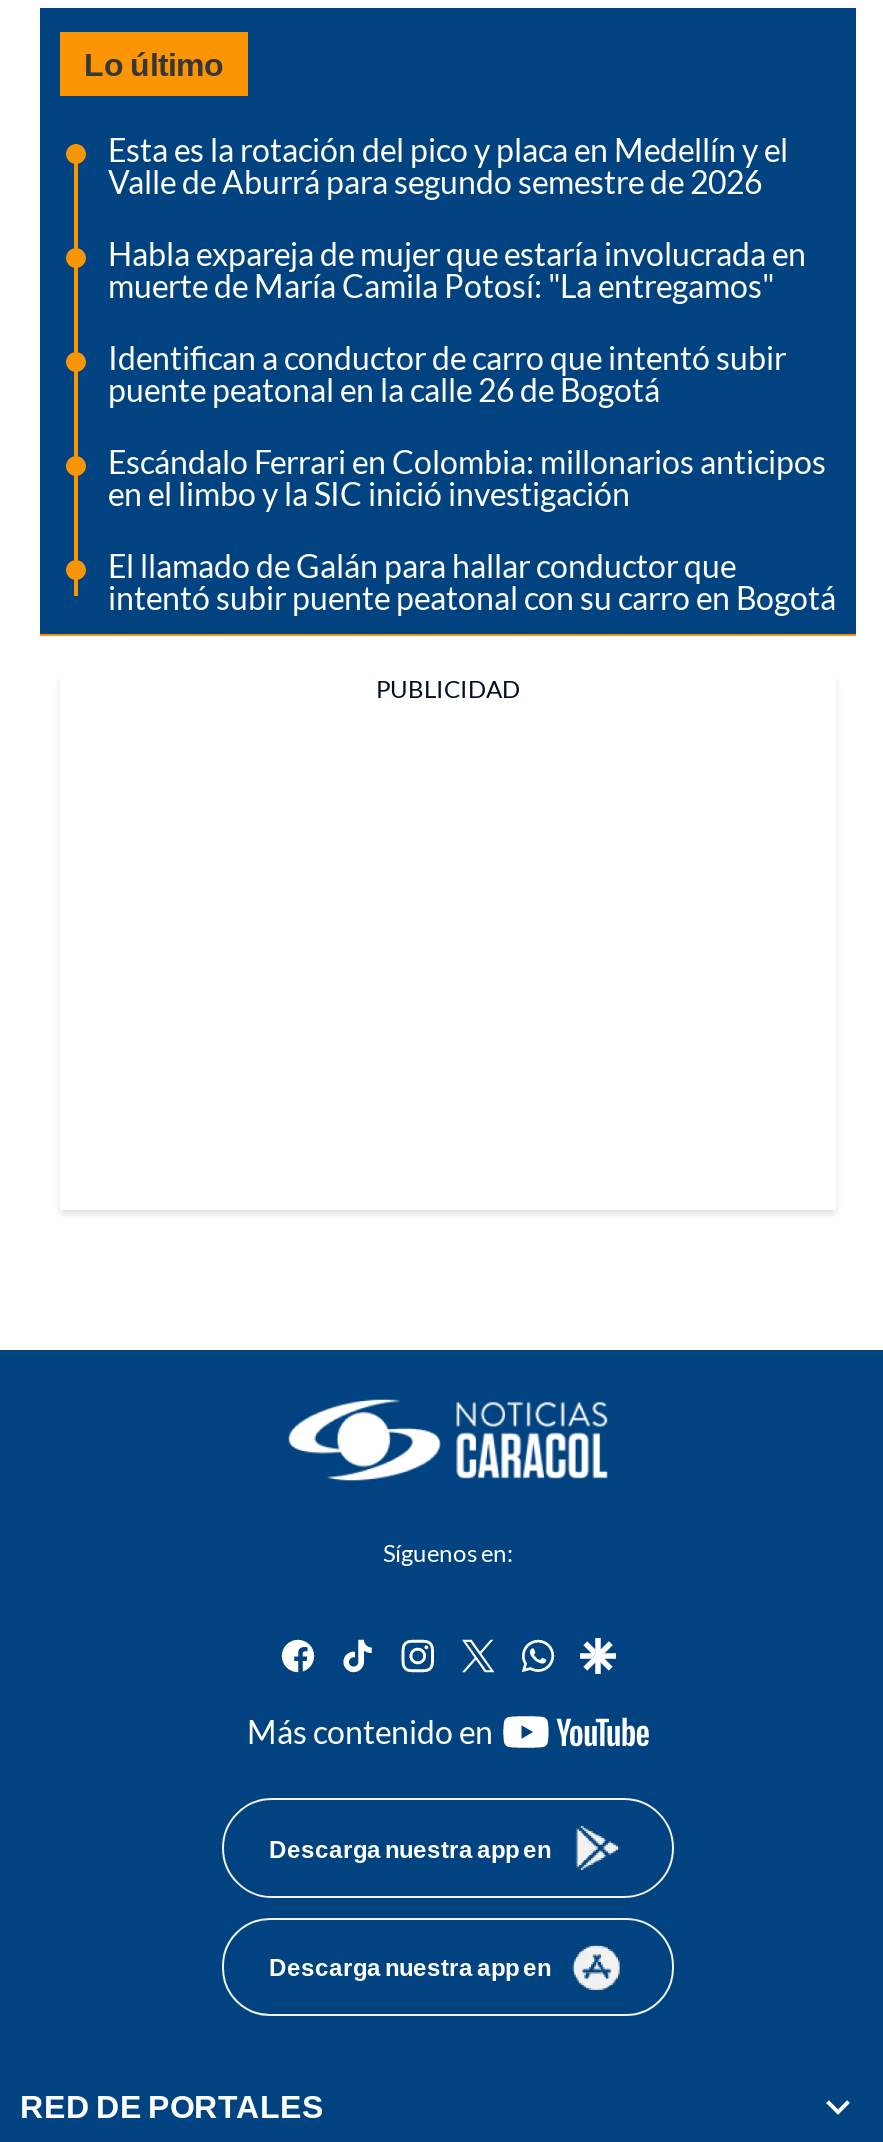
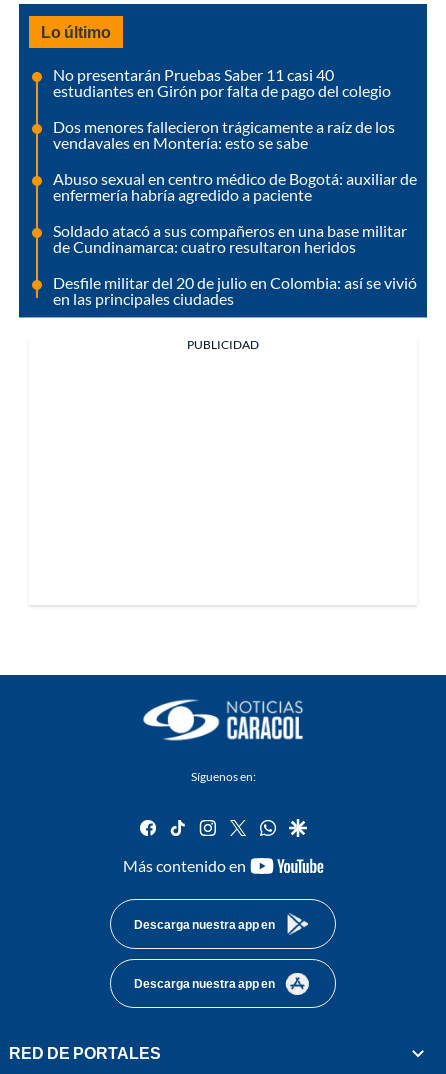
[108,131,788,201] Esta es la rotación del pico y placa en Medellín y el | Valle de Aburrá para segundo semestre de 2026 -> [53,65,391,100] No presentarán Pruebas Saber 11 casi 40 | estudiantes en Girón por falta de pago del colegio
[108,235,806,305] Habla expareja de mujer que estaría involucrada en | muerte de María Camila Potosí: "La entregamos" -> [53,117,395,152] Dos menores fallecieron trágicamente a raíz de los | vendavales en Montería: esto se sabe
[108,339,786,409] Identifican a conductor de carro que intentó subir | puente peatonal en la calle 26 de Bogotá -> [53,169,417,204] Abuso sexual en centro médico de Bogotá: auxiliar de | enfermería habría agredido a paciente
[108,443,826,513] Escándalo Ferrari en Colombia: millonarios anticipos | en el limbo y la SIC inició investigación -> [53,221,407,256] Soldado atacó a sus compañeros en una base militar | de Cundinamarca: cuatro resultaron heridos
[108,547,836,617] El llamado de Galán para hallar conductor que | intentó subir puente peatonal con su carro en Bogotá -> [53,273,417,308] Desfile militar del 20 de julio en Colombia: así se vivió | en las principales ciudades

